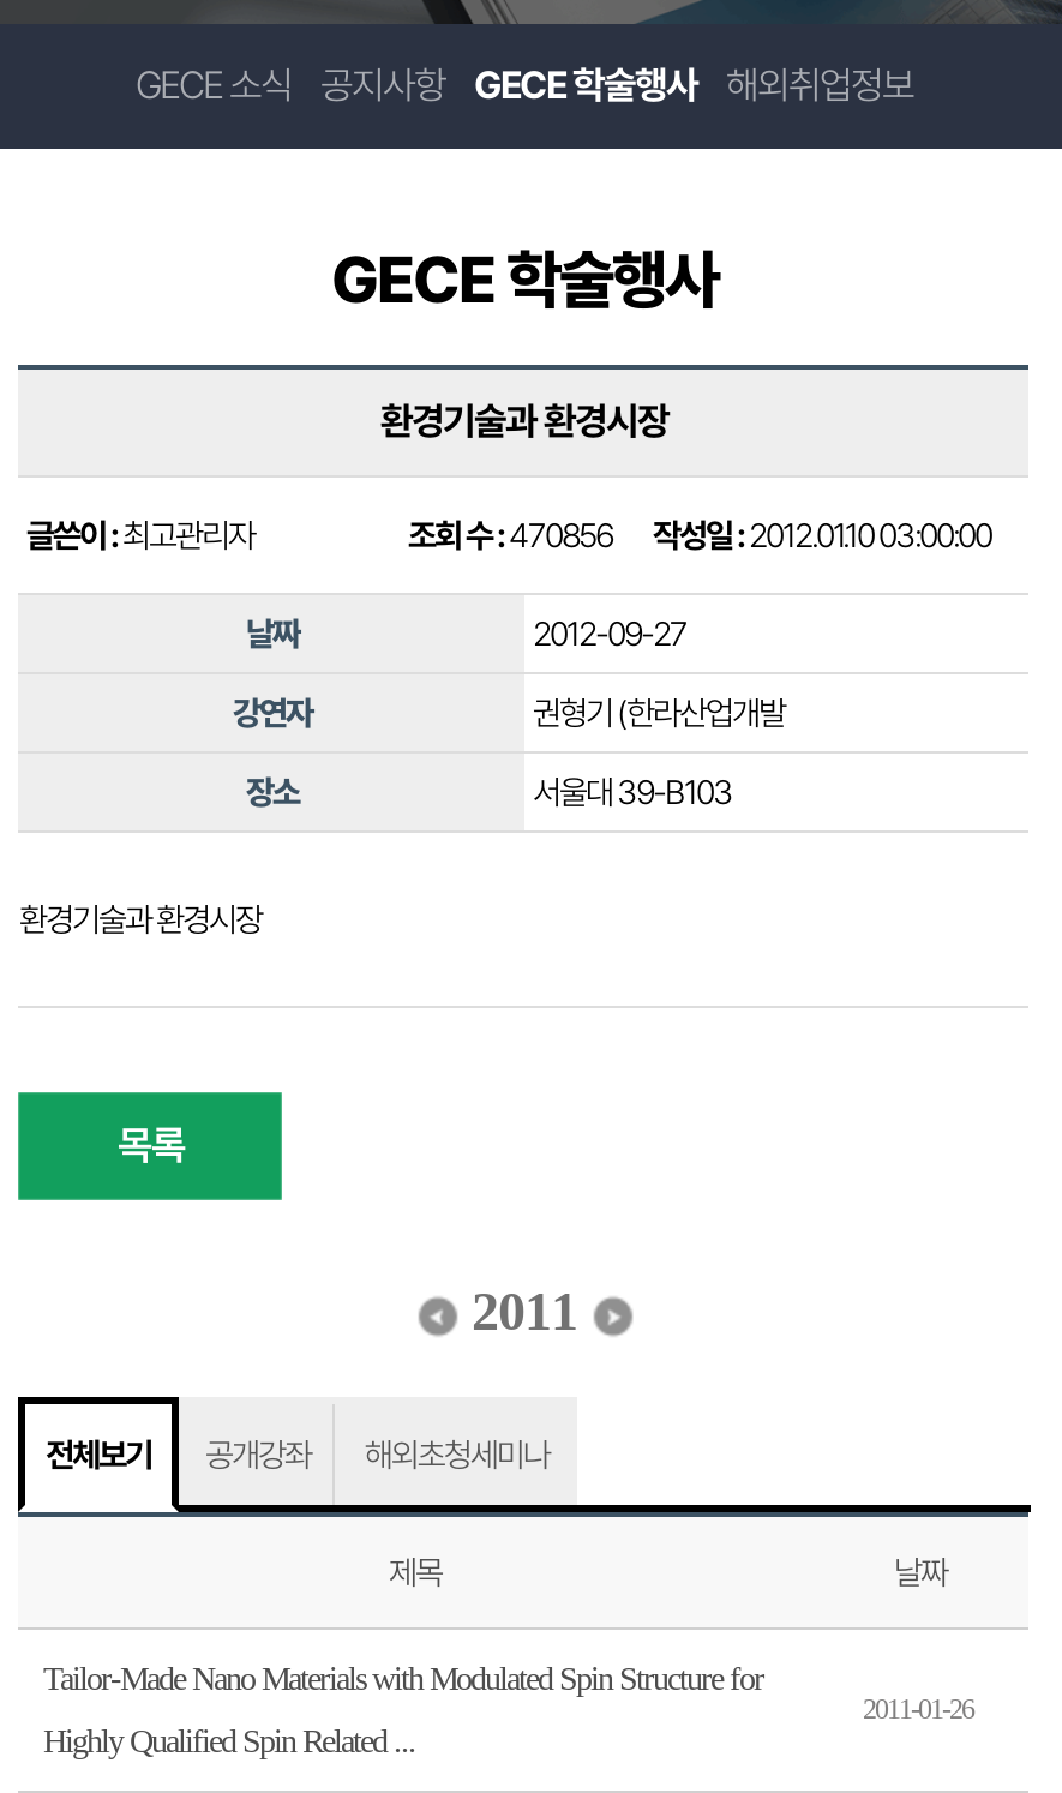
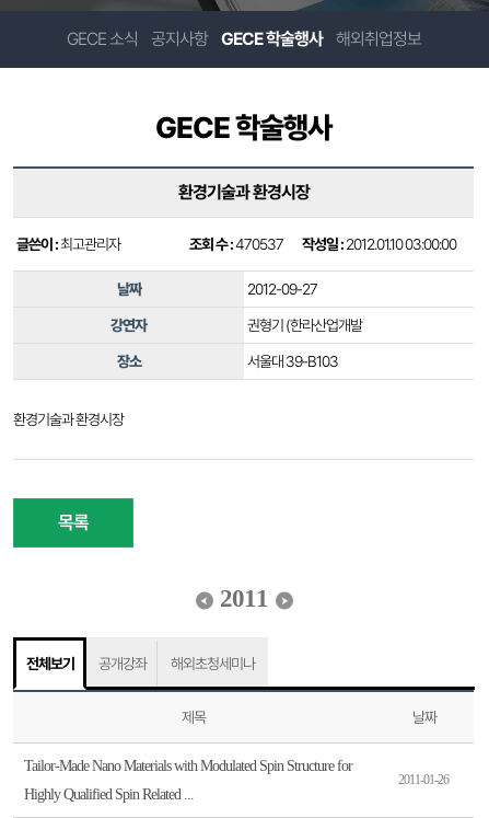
[408,516,991,554] 조회 수 :470856 작성일 : 2012.01.10 03:00:00 -> [190,235,457,253] 조회 수 :470537 작성일 : 2012.01.10 03:00:00

